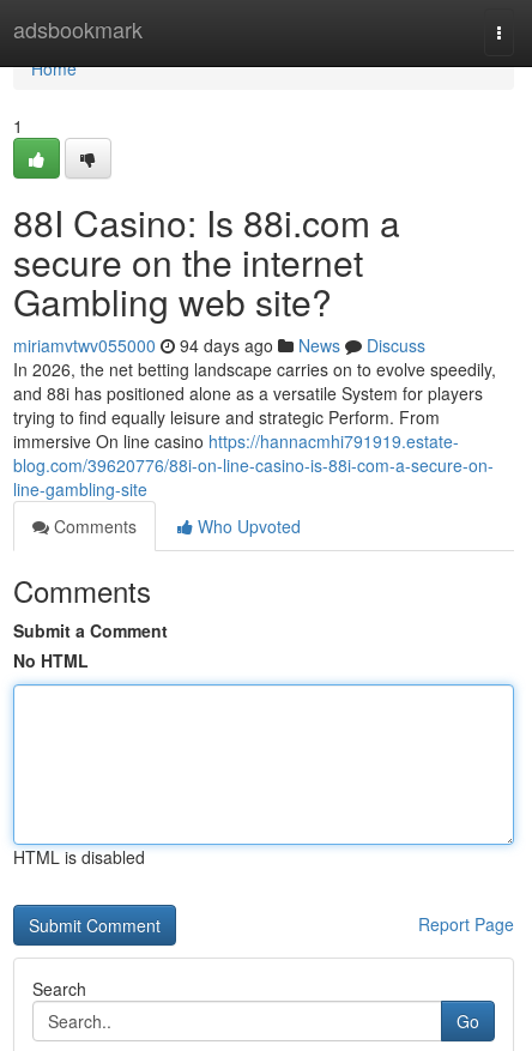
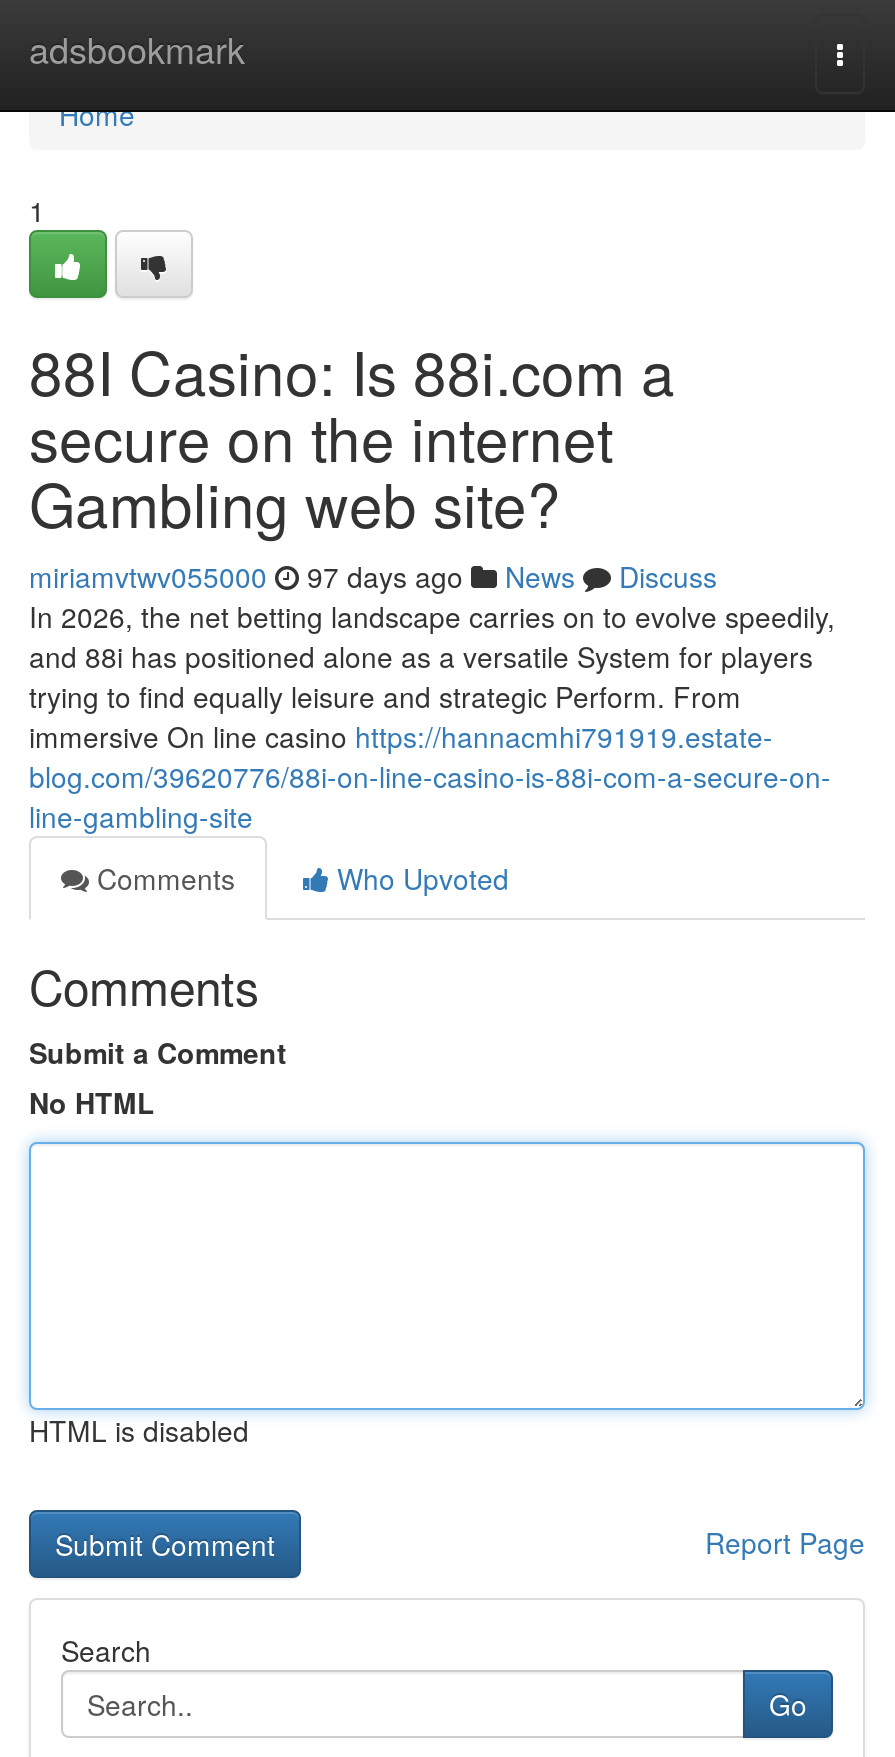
[13,333,425,357] miriamvtwv055000 94 days ago News Discuss -> [29,556,717,596] miriamvtwv055000 97 days ago News Discuss

